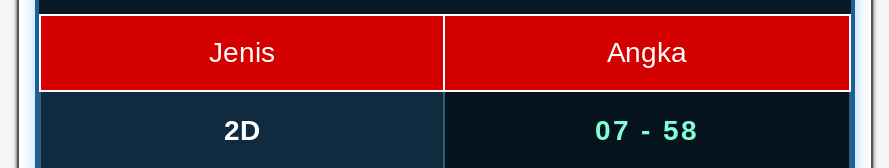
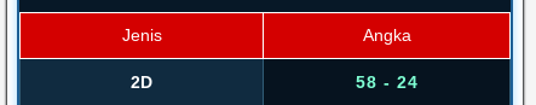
[595,114,699,146] 07 - 58 -> [355,73,418,92] 58 - 24

